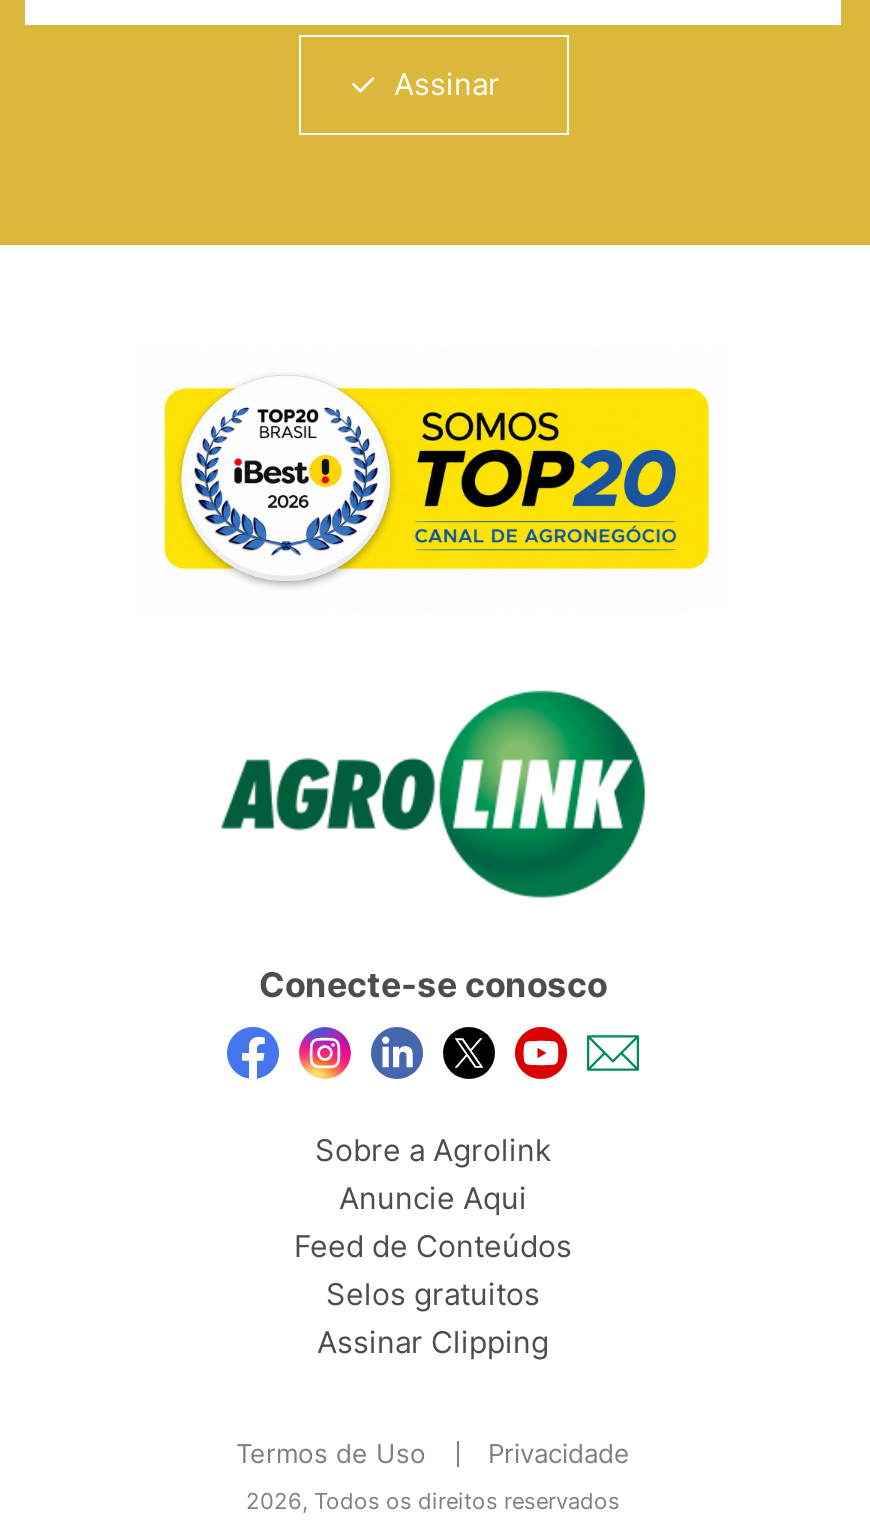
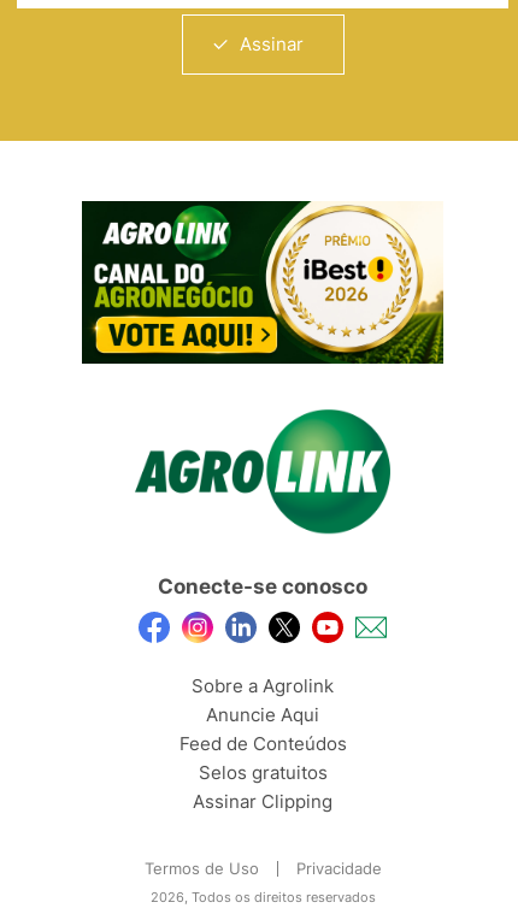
[133,345,733,615] [image] -> [81,200,445,365] [image]

